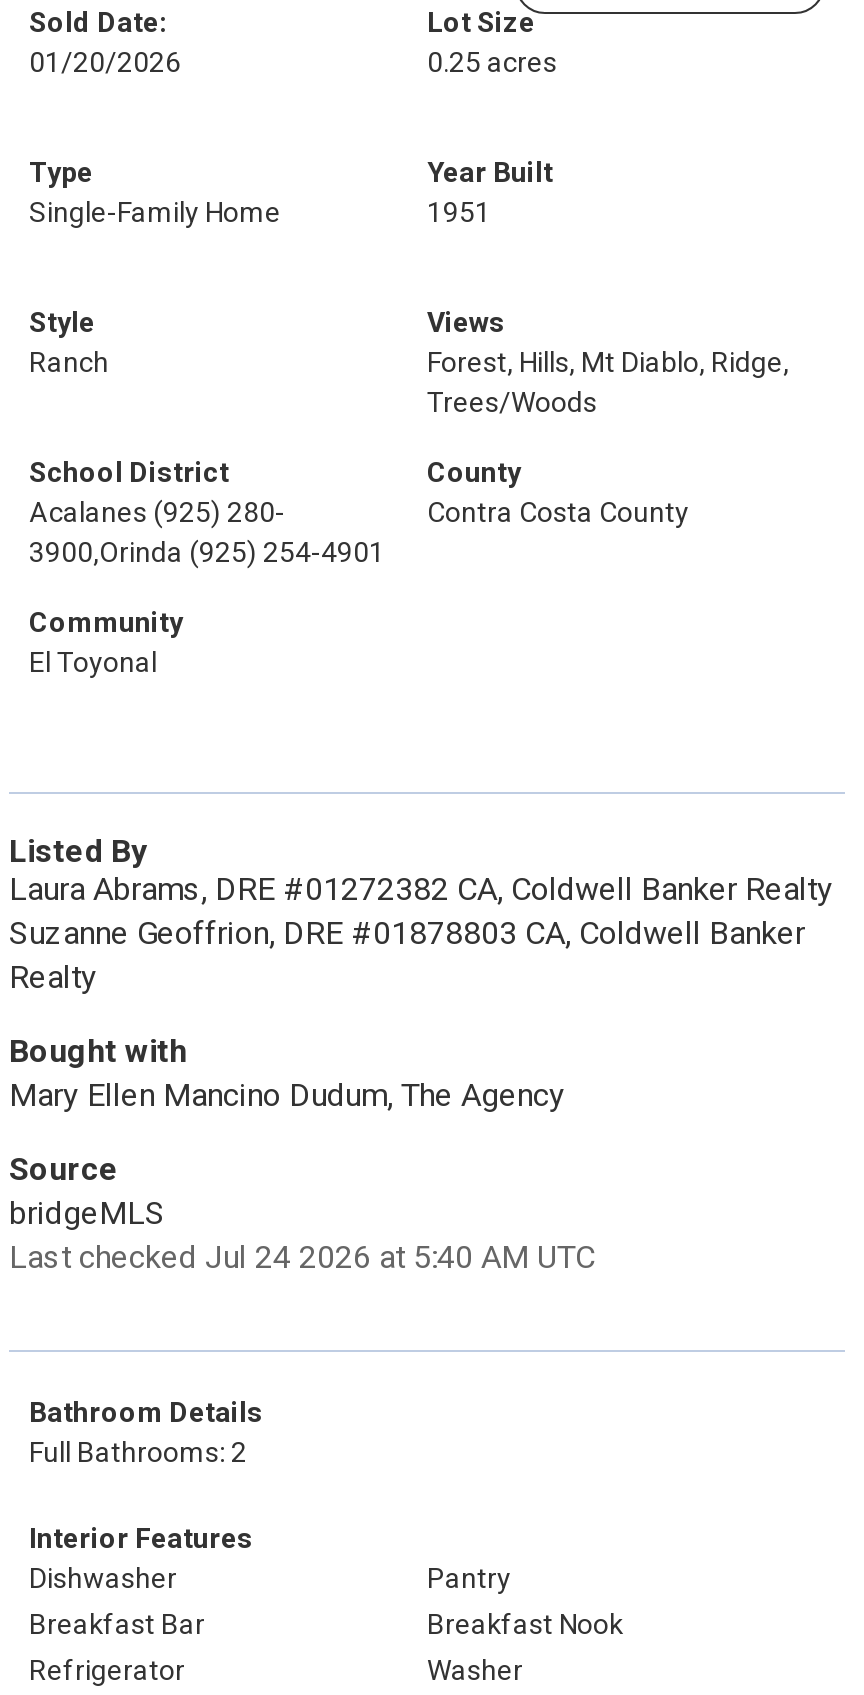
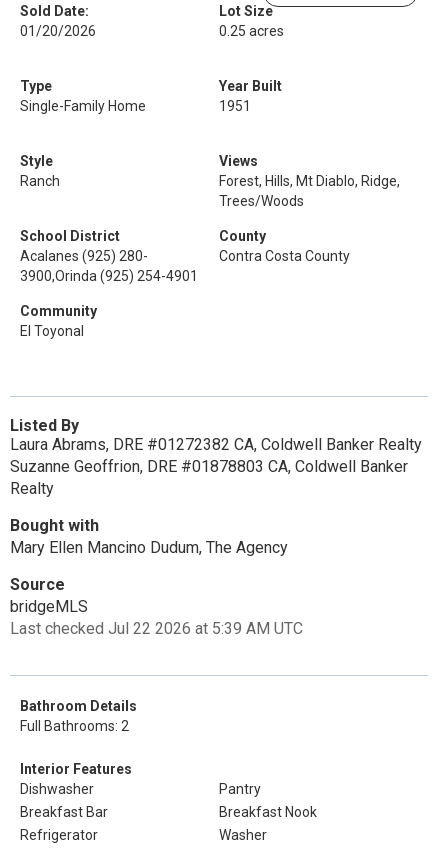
[9,1238,595,1276] Last checked Jul 24 2026 at 5:40 AM UTC -> [10,619,303,638] Last checked Jul 22 2026 at 5:39 AM UTC

